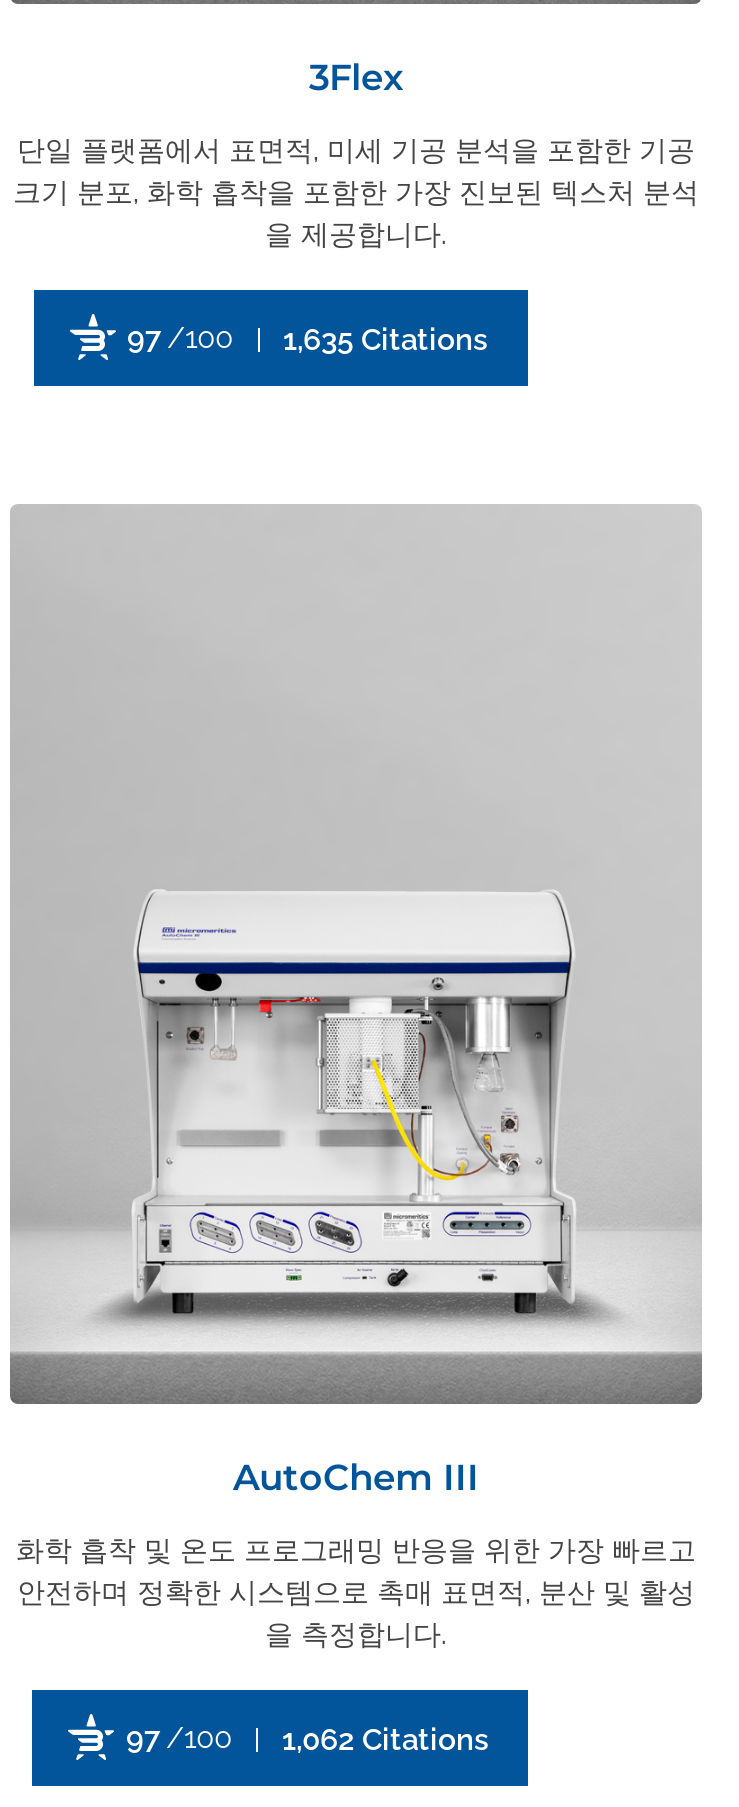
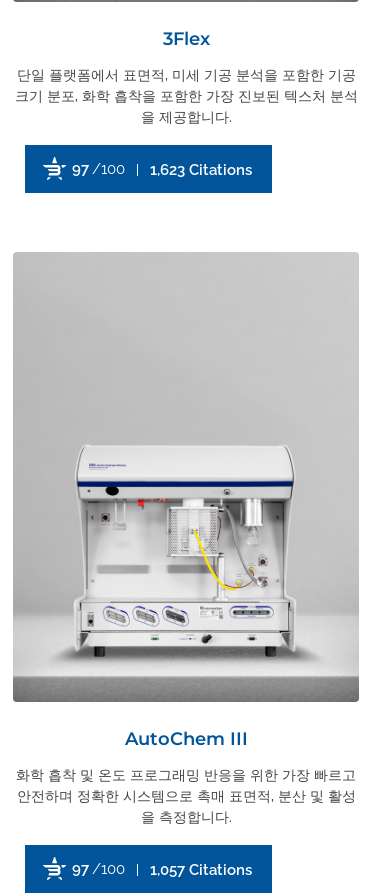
[127,320,487,358] 97 /100 1,635 Citations -> [71,160,251,179] 97 /100 1,623 Citations
[126,1720,488,1758] 97 /100 1,062 Citations -> [71,860,251,879] 97 /100 1,057 Citations

